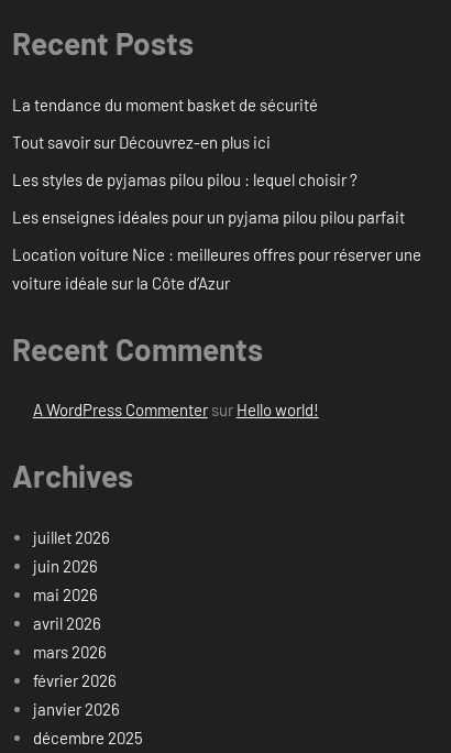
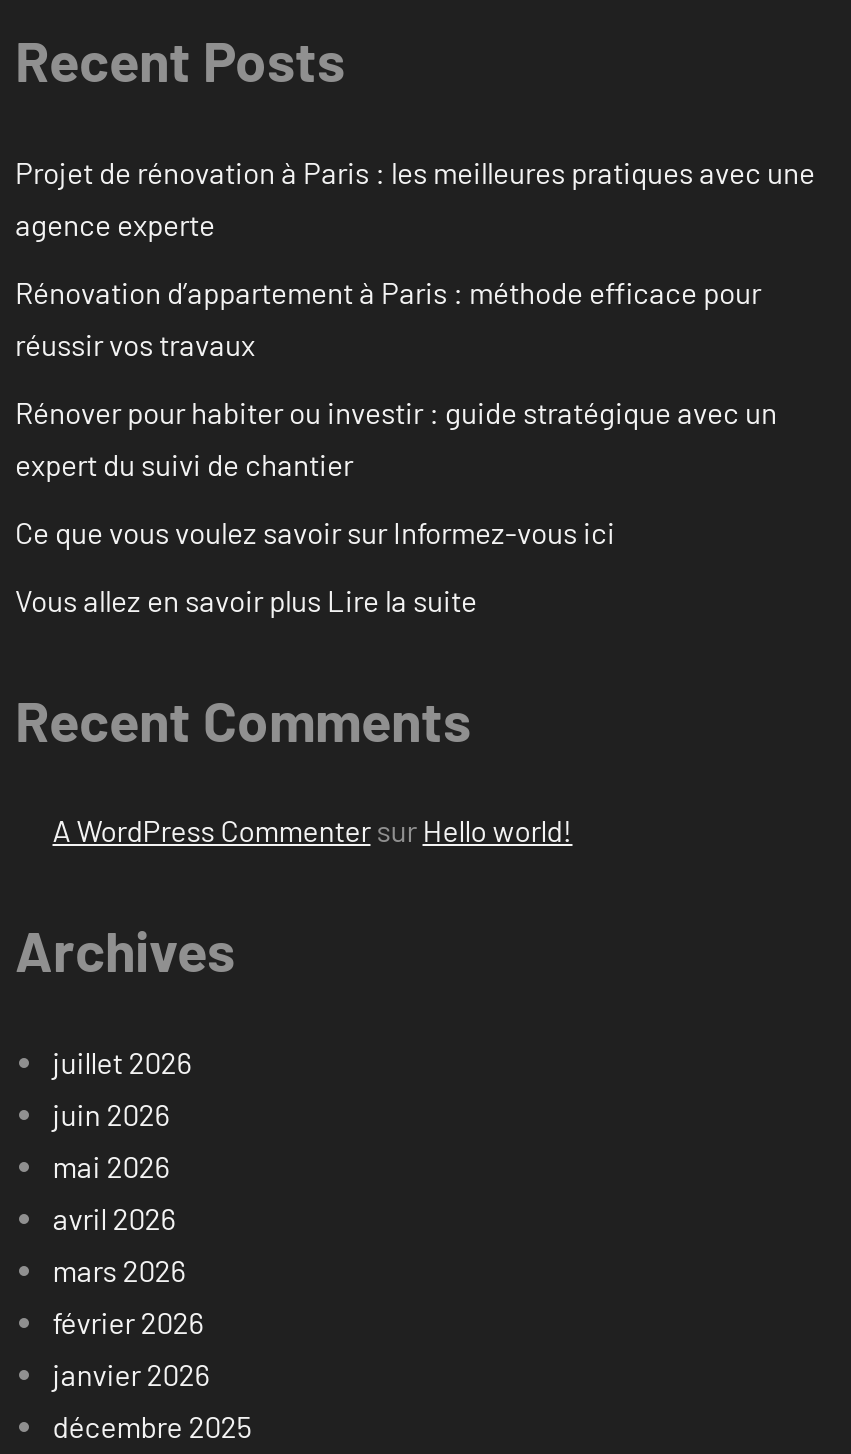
[12,94,318,114] La tendance du moment basket de sécurité -> [15,154,815,242] Projet de rénovation à Paris : les meilleures pratiques avec une | agence experte
[12,132,271,152] Tout savoir sur Découvrez-en plus ici -> [15,274,761,362] Rénovation d’appartement à Paris : méthode efficace pour | réussir vos travaux
[12,169,358,189] Les styles de pyjamas pilou pilou : lequel choisir ? -> [15,394,777,482] Rénover pour habiter ou investir : guide stratégique avec un | expert du suivi de chantier
[12,207,405,227] Les enseignes idéales pour un pyjama pilou pilou parfait -> [15,514,615,550] Ce que vous voulez savoir sur Informez-vous ici
[12,244,421,293] Location voiture Nice : meilleures offres pour réserver une | voiture idéale sur la Côte d’Azur -> [15,582,477,618] Vous allez en savoir plus Lire la suite

